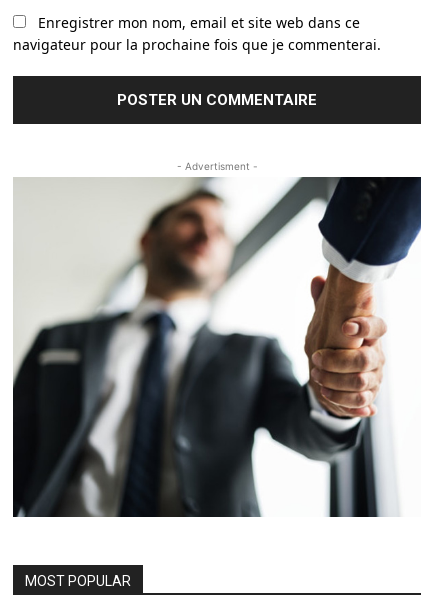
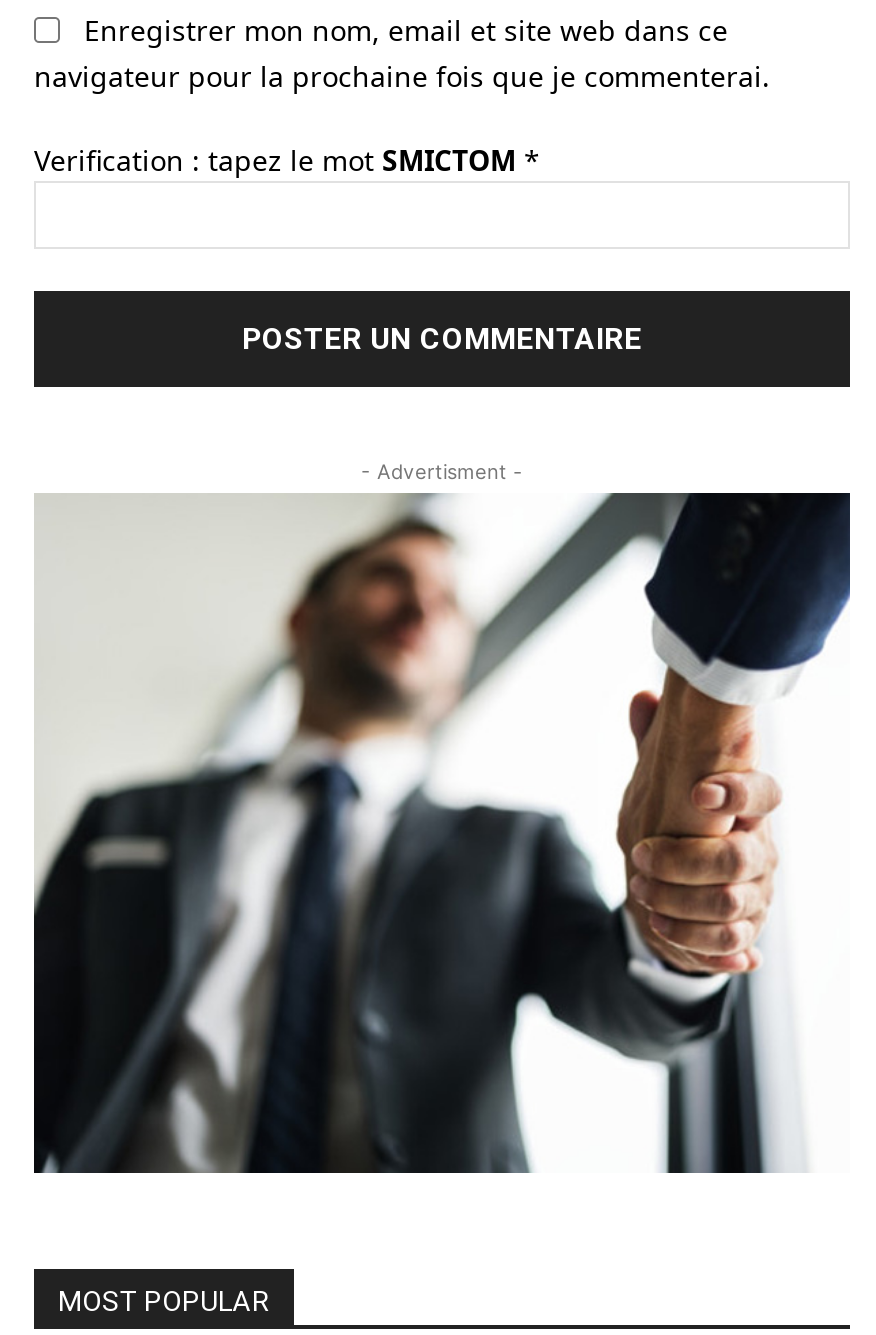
none -> [34,140,540,178] Verification : tapez le mot SMICTOM *

